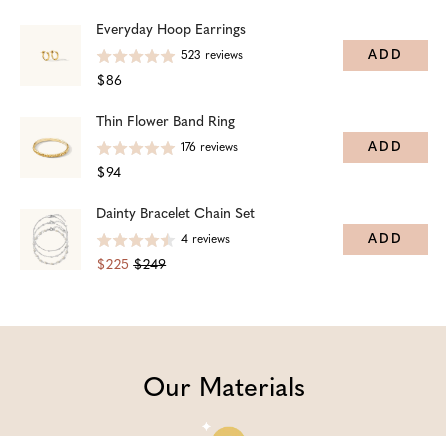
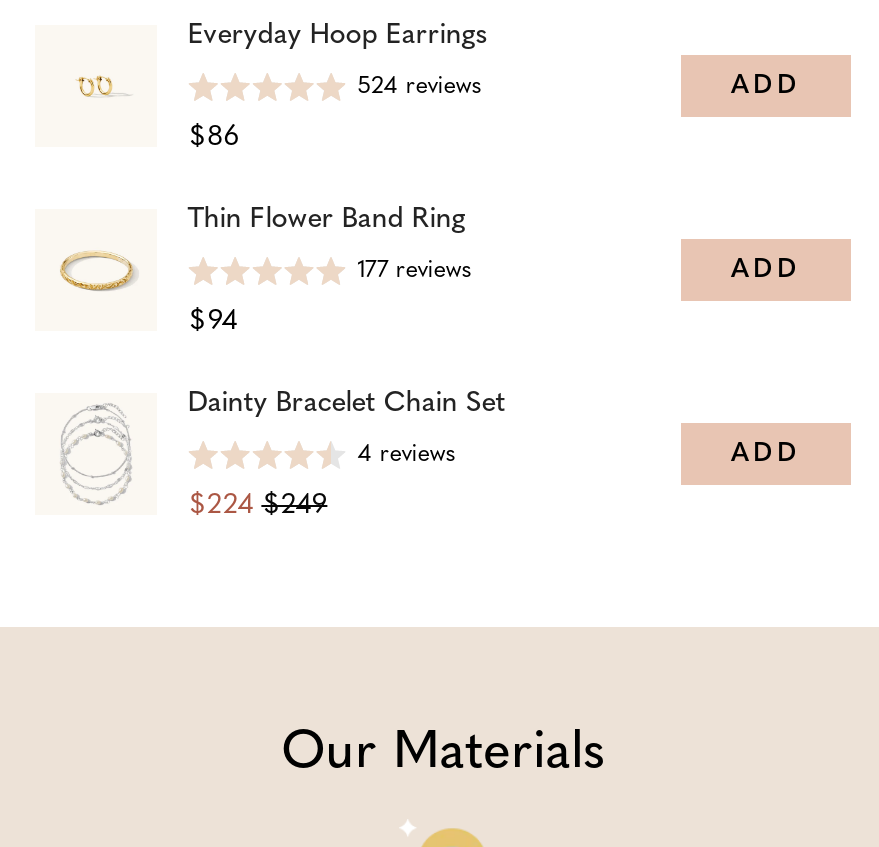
[181,50,243,62] 523 reviews -> [357,75,481,99] 524 reviews
[181,142,238,154] 176 reviews -> [357,259,471,283] 177 reviews
[96,258,166,273] $225 $249 -> [187,491,327,521] $224 $249

